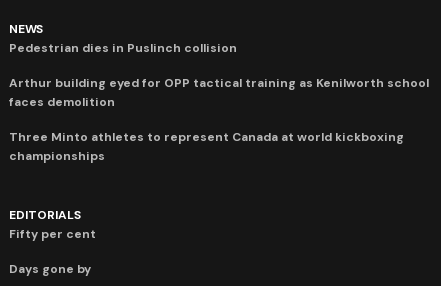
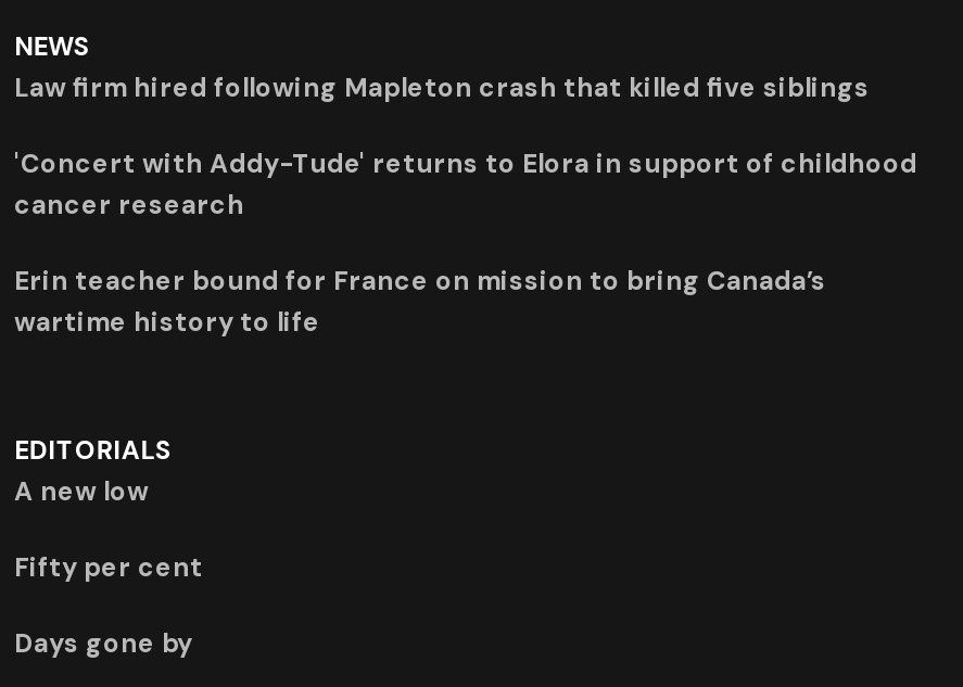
[9,40,237,56] Pedestrian dies in Puslinch collision -> [14,71,870,105] Law firm hired following Mapleton crash that killed five siblings
[9,75,429,110] Arthur building eyed for OPP tactical training as Kenilworth school | faces demolition -> [14,147,917,222] 'Concert with Addy-Tude' returns to Elora in support of childhood | cancer research
[9,129,404,164] Three Minto athletes to represent Canada at world kickboxing | championships -> [14,264,826,340] Erin teacher bound for France on mission to bring Canada’s | wartime history to life
none -> [14,474,149,509] A new low

